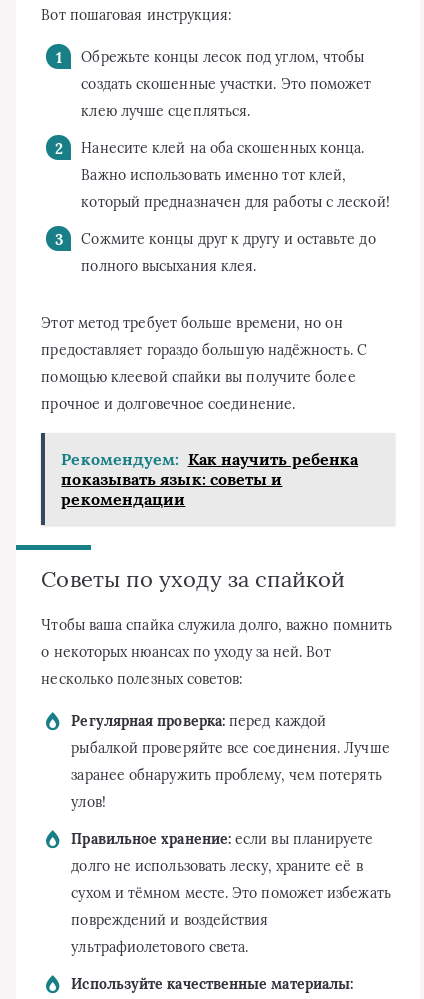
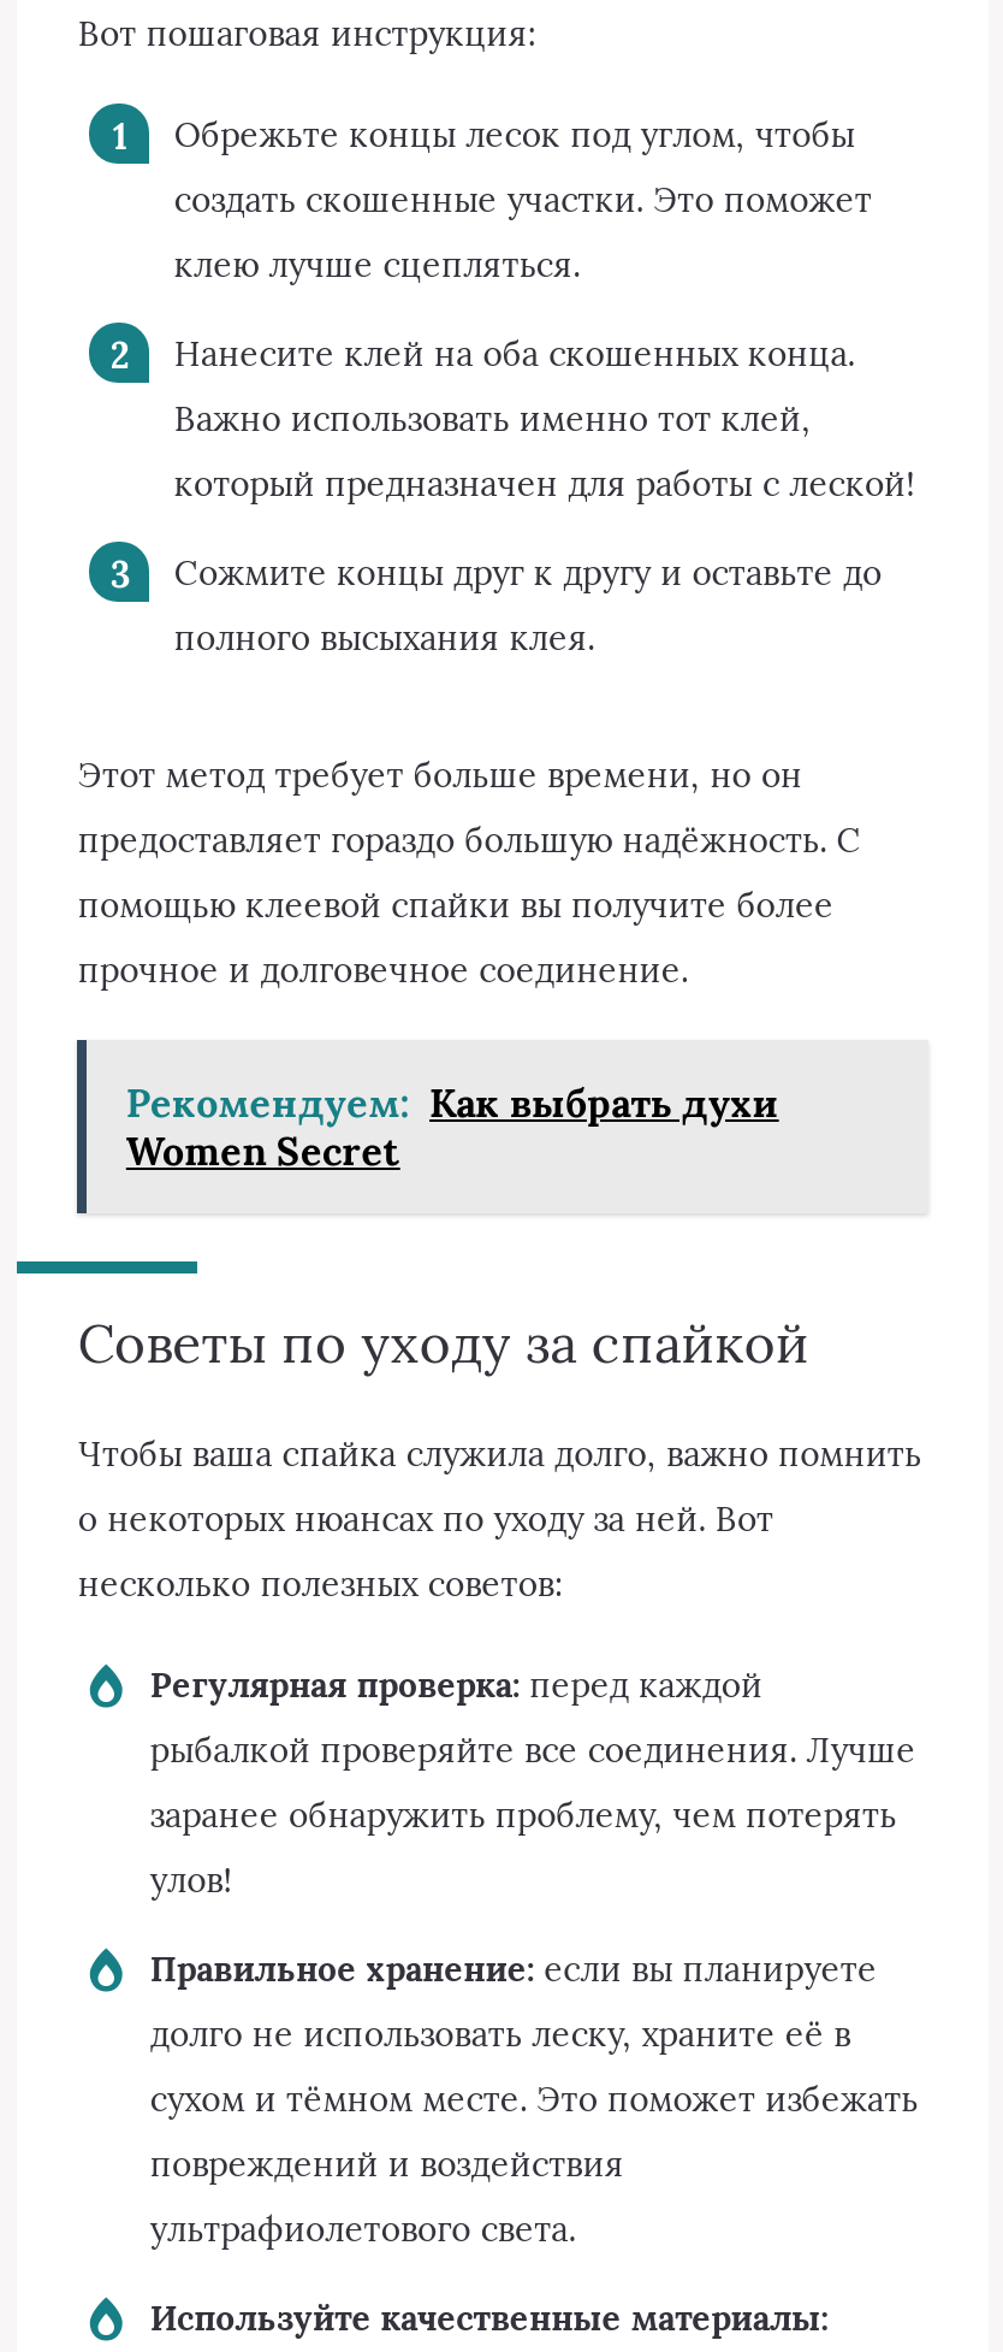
[61,449,358,509] Рекомендуем: Как научить ребенка | показывать язык: советы и | рекомендации -> [126,1079,779,1175] Рекомендуем: Как выбрать духи | Women Secret

